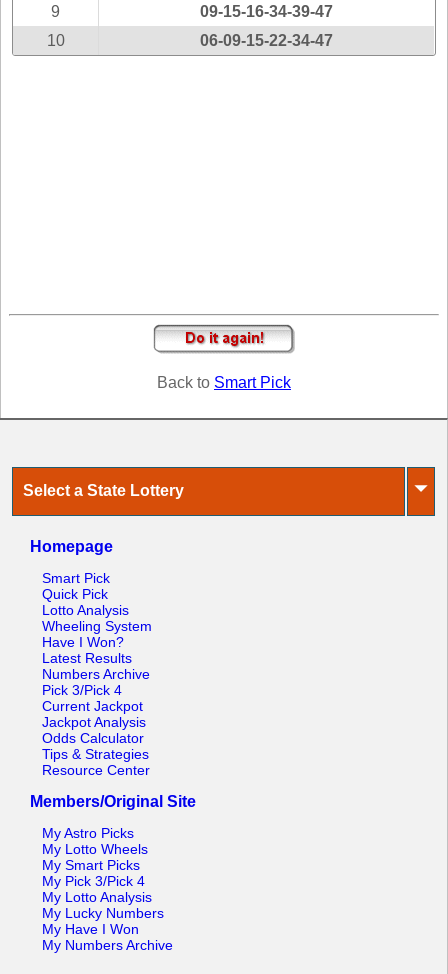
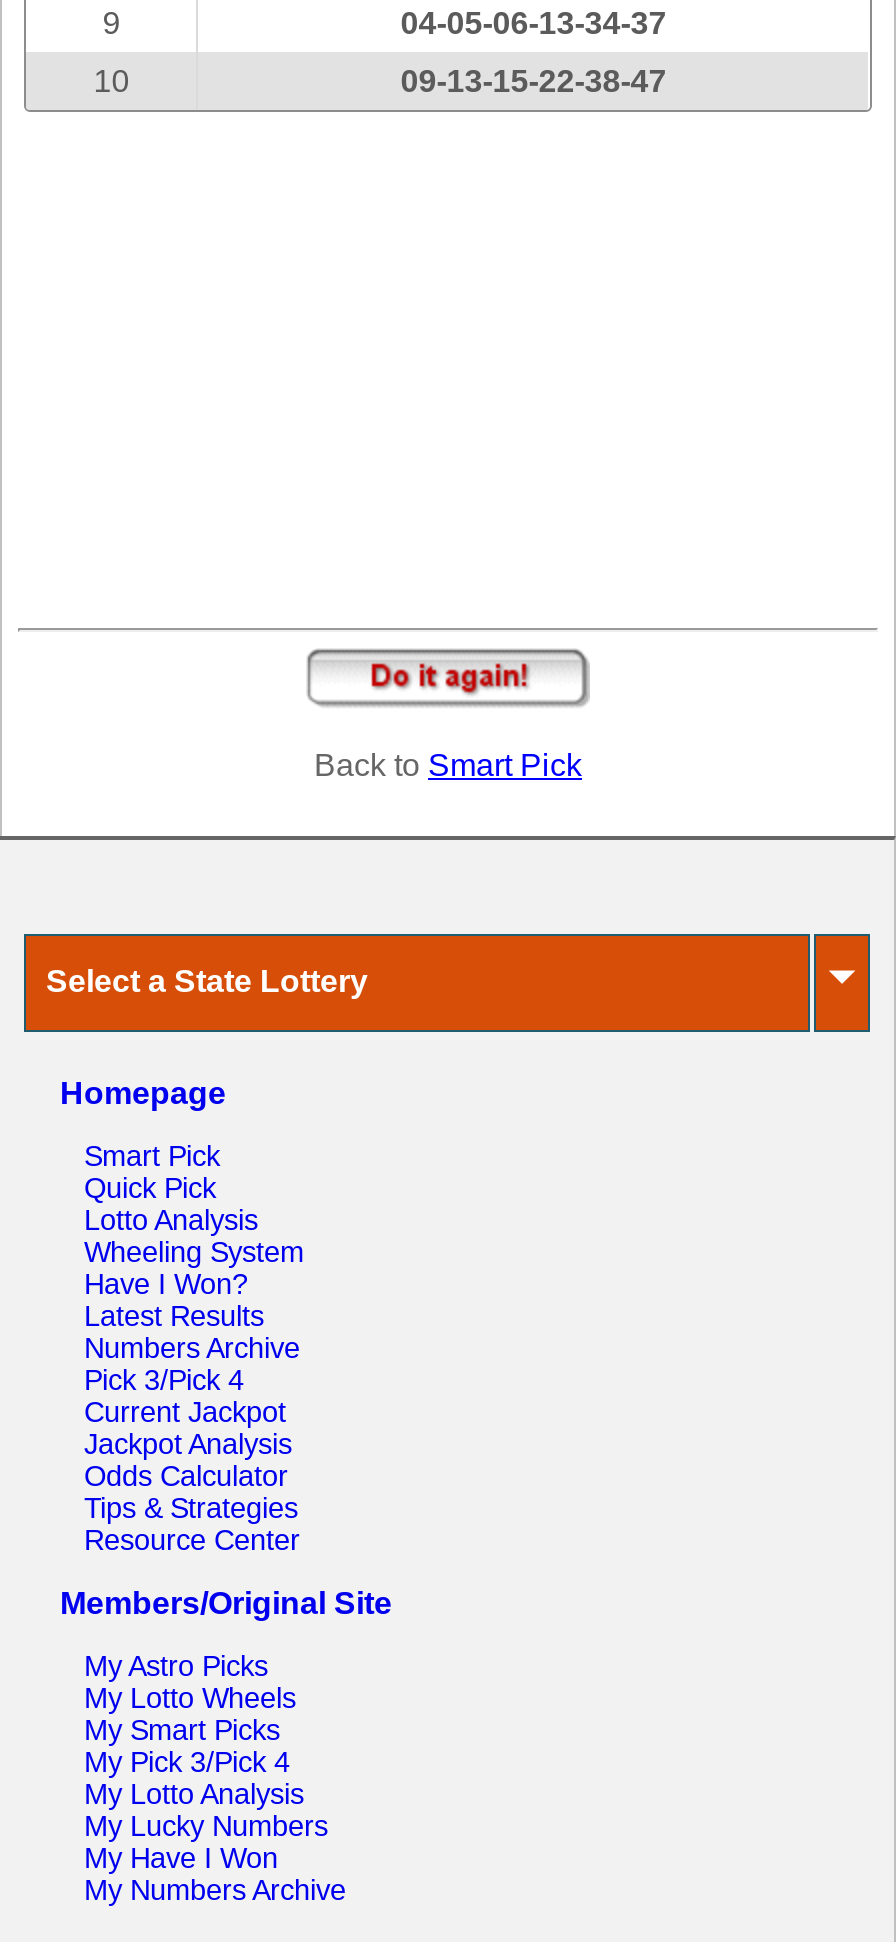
[200,3,333,20] 09-15-16-34-39-47 -> [401,6,667,40] 04-05-06-13-34-37
[200,32,333,49] 06-09-15-22-34-47 -> [401,64,667,98] 09-13-15-22-38-47

